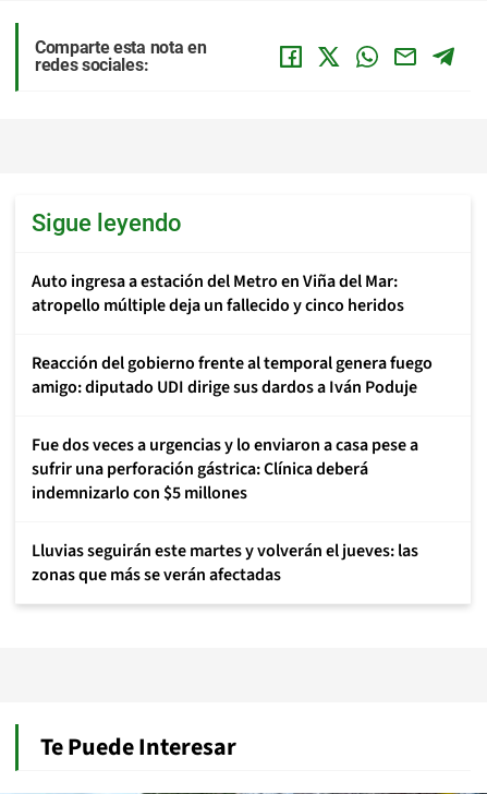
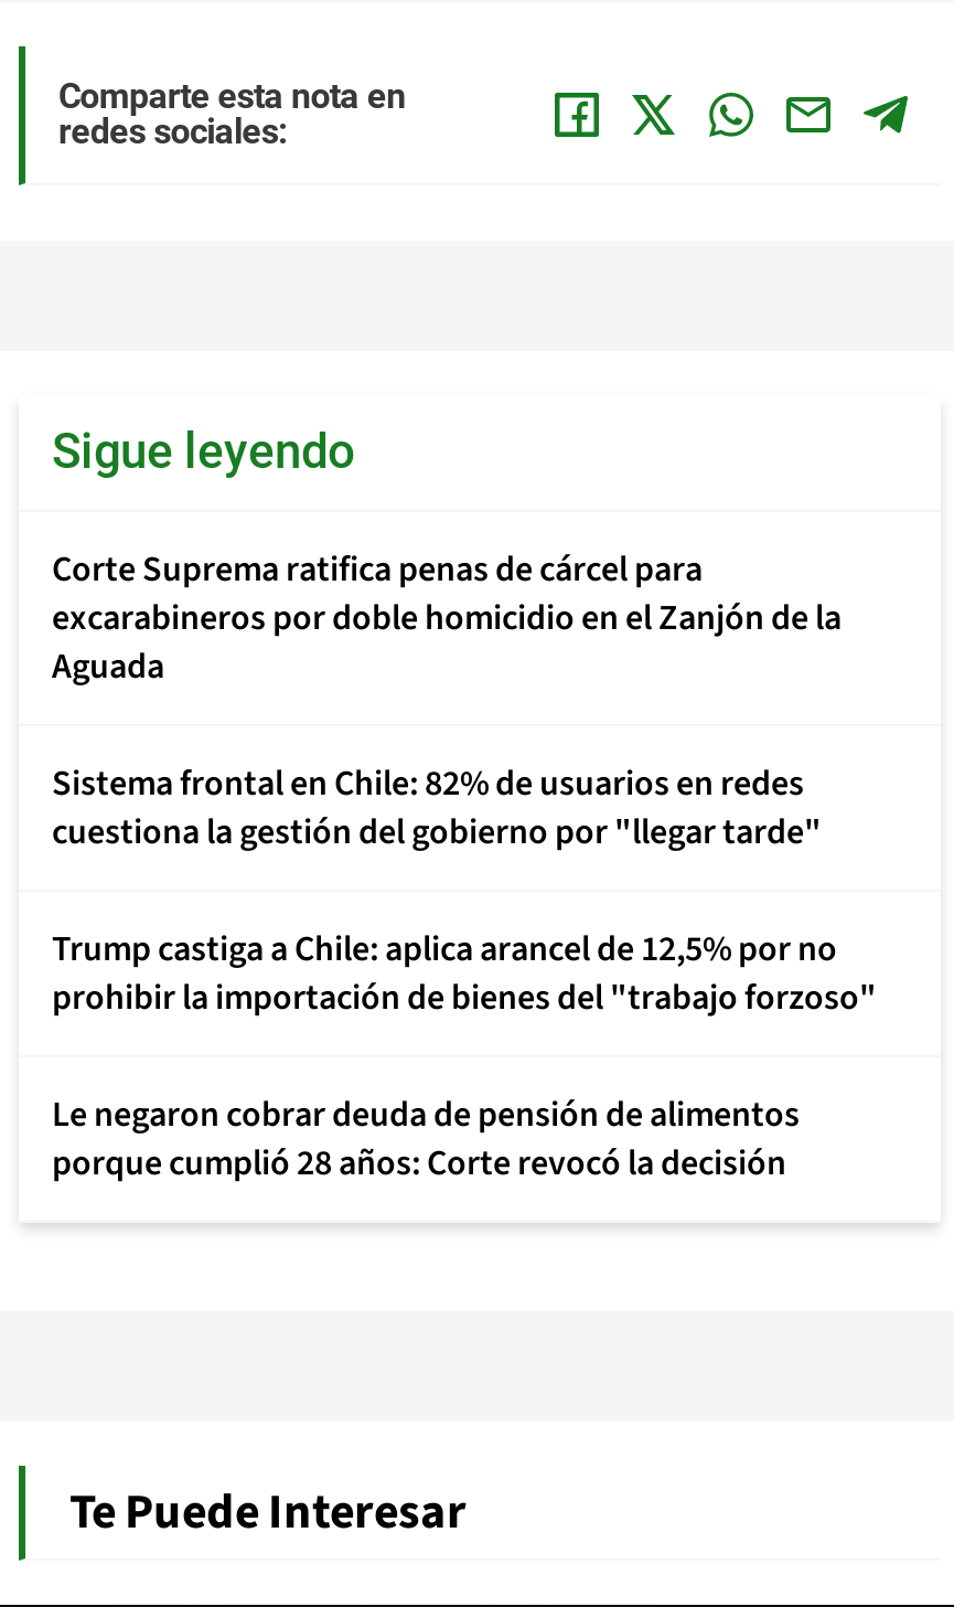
[32,269,404,317] Auto ingresa a estación del Metro en Viña del Mar: | atropello múltiple deja un fallecido y cinco heridos -> [52,545,842,691] Corte Suprema ratifica penas de cárcel para | excarabineros por doble homicidio en el Zanjón de la | Aguada
[32,351,433,399] Reacción del gobierno frente al temporal genera fuego | amigo: diputado UDI dirige sus dardos a Iván Poduje -> [52,759,822,856] Sistema frontal en Chile: 82% de usuarios en redes | cuestiona la gestión del gobierno por "llegar tarde"
[32,433,418,505] Fue dos veces a urgencias y lo enviaron a casa pese a | sufrir una perforación gástrica: Clínica deberá | indemnizarlo con $5 millones -> [52,925,877,1022] Trump castiga a Chile: aplica arancel de 12,5% por no | prohibir la importación de bienes del "trabajo forzoso"
[32,539,418,587] Lluvias seguirán este martes y volverán el jueves: las | zonas que más se verán afectadas -> [52,1090,800,1188] Le negaron cobrar deuda de pensión de alimentos | porque cumplió 28 años: Corte revocó la decisión

